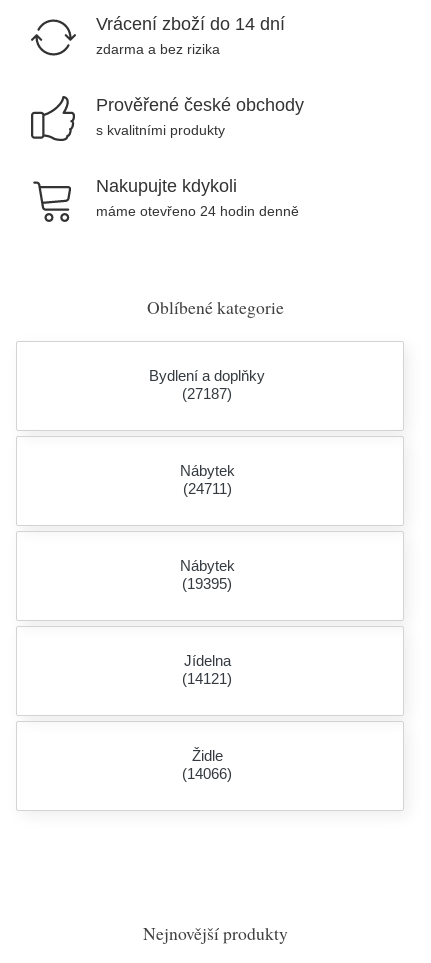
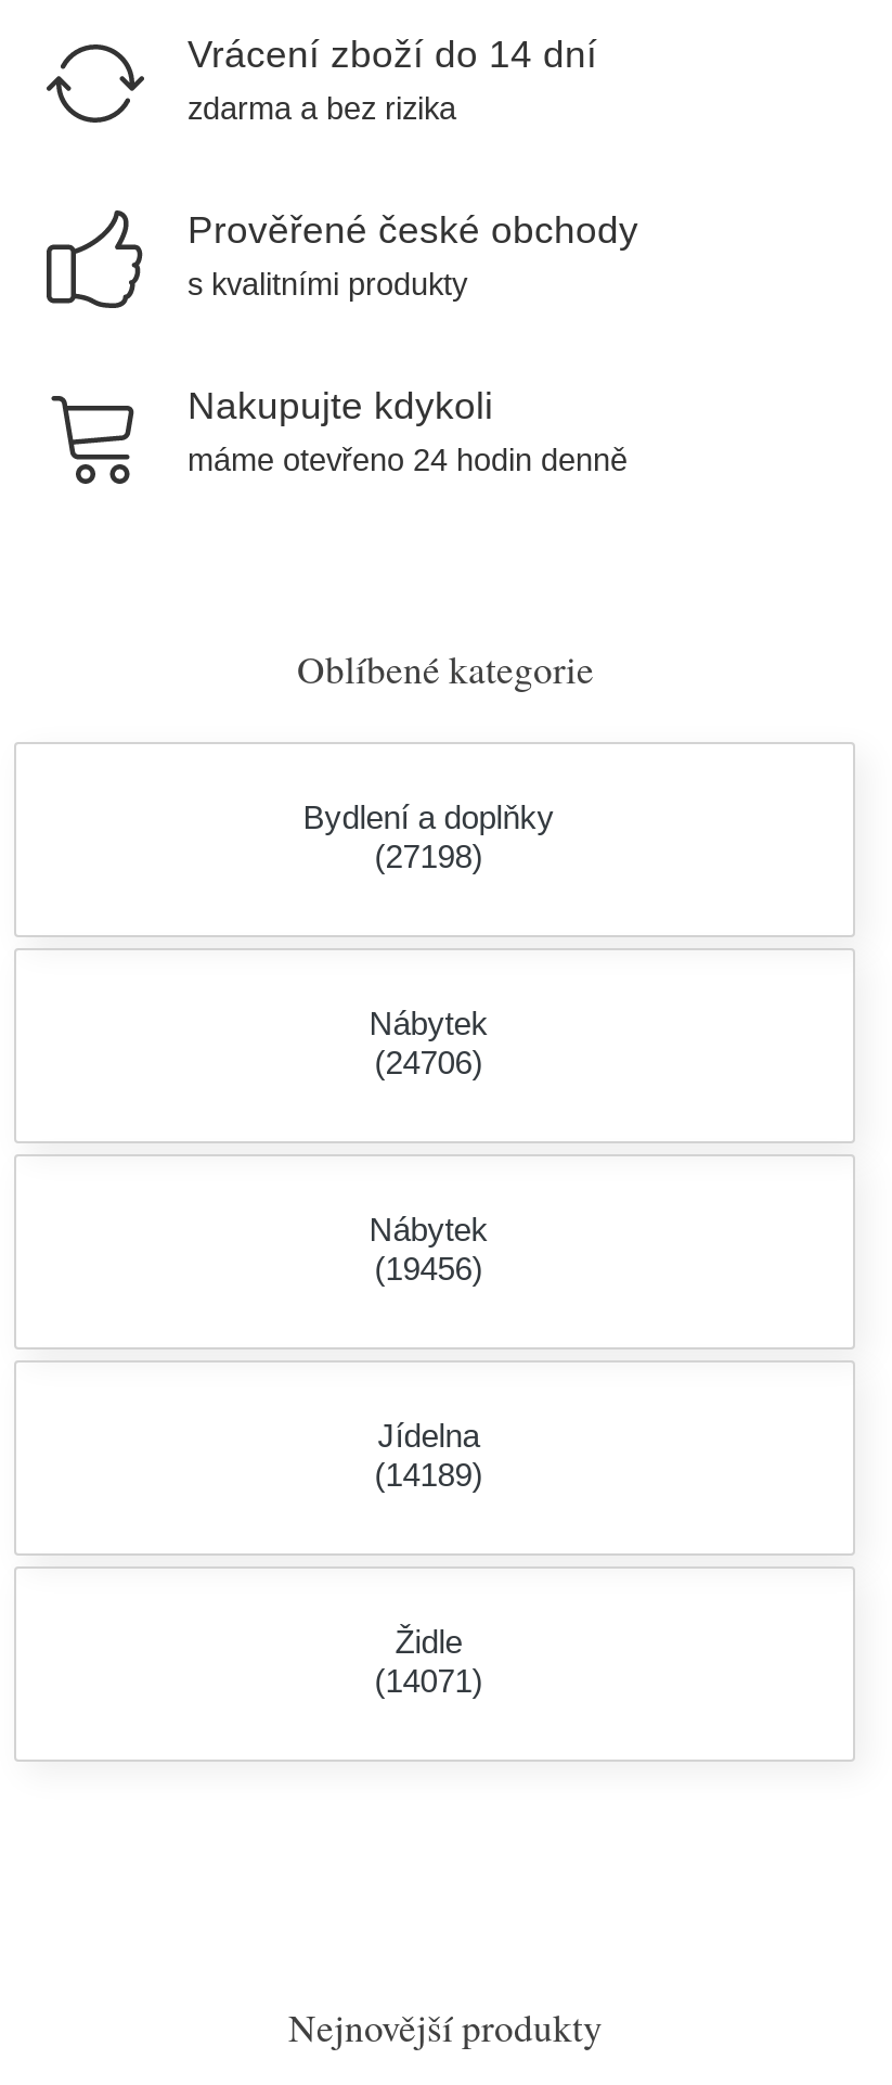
[182,385,232,402] (27187) -> [375,837,483,874] (27198)
[183,480,232,497] (24711) -> [375,1044,483,1080] (24706)
[182,575,232,592] (19395) -> [375,1250,483,1287] (19456)
[182,670,232,687] (14121) -> [375,1456,483,1493] (14189)
[182,765,232,782] (14066) -> [375,1662,483,1699] (14071)

